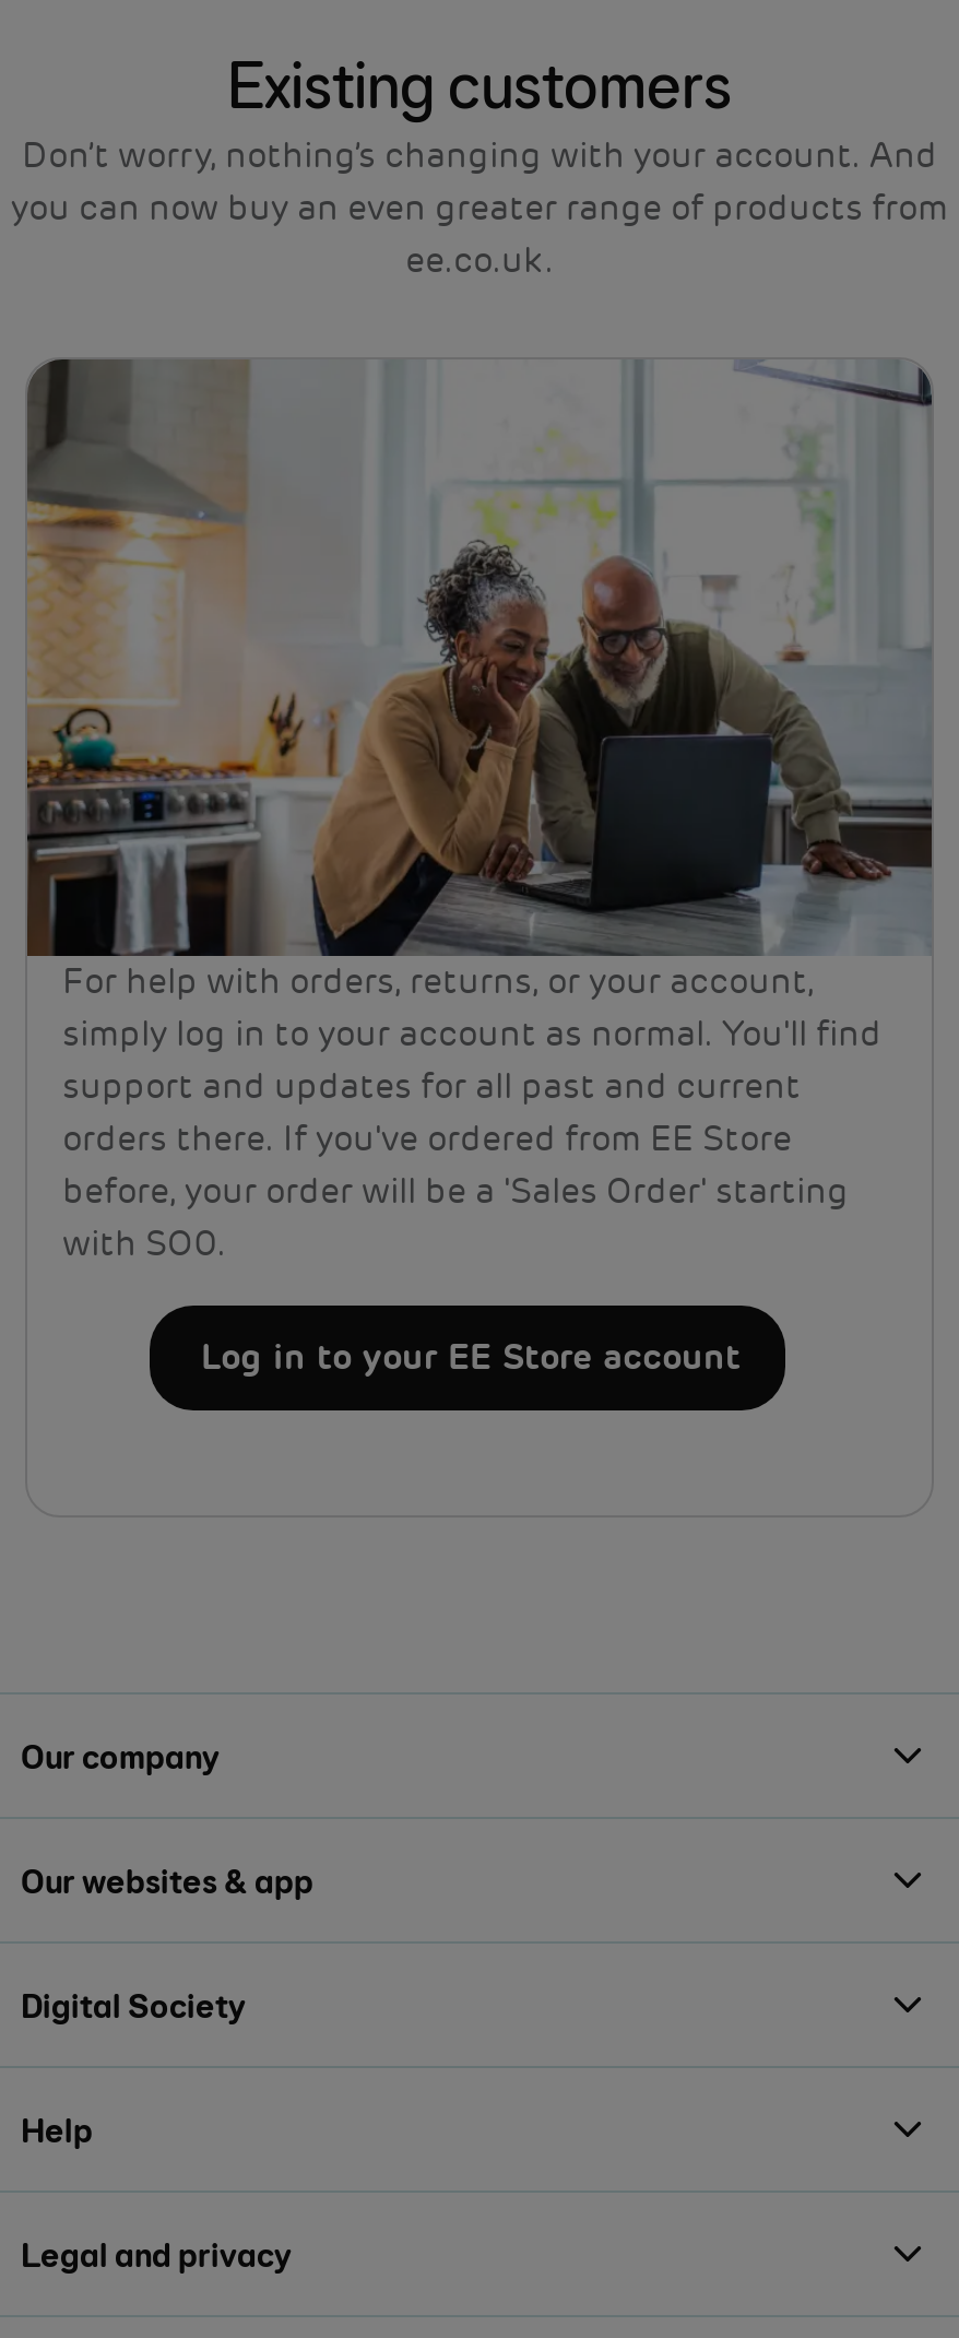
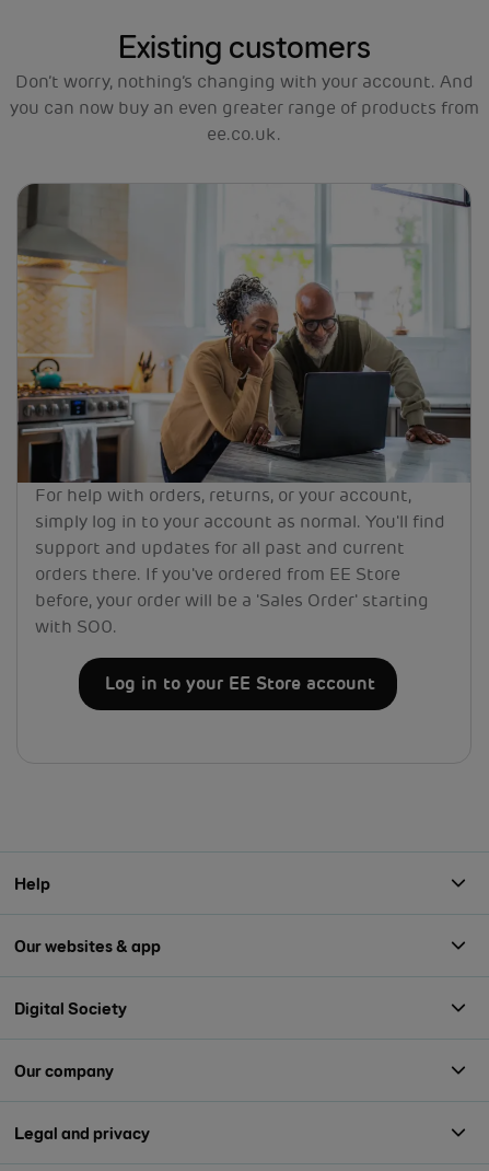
moved [21,1735,220,1776] -> [14,1060,114,1081]: Our company
moved [21,2108,93,2150] -> [14,873,50,893]: Help

